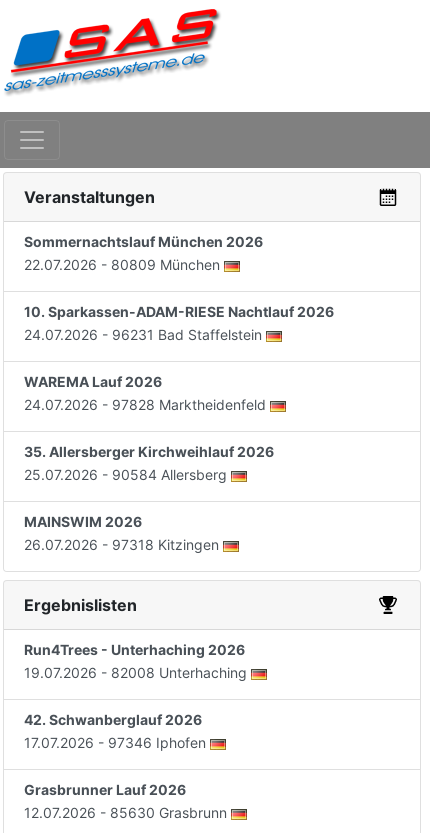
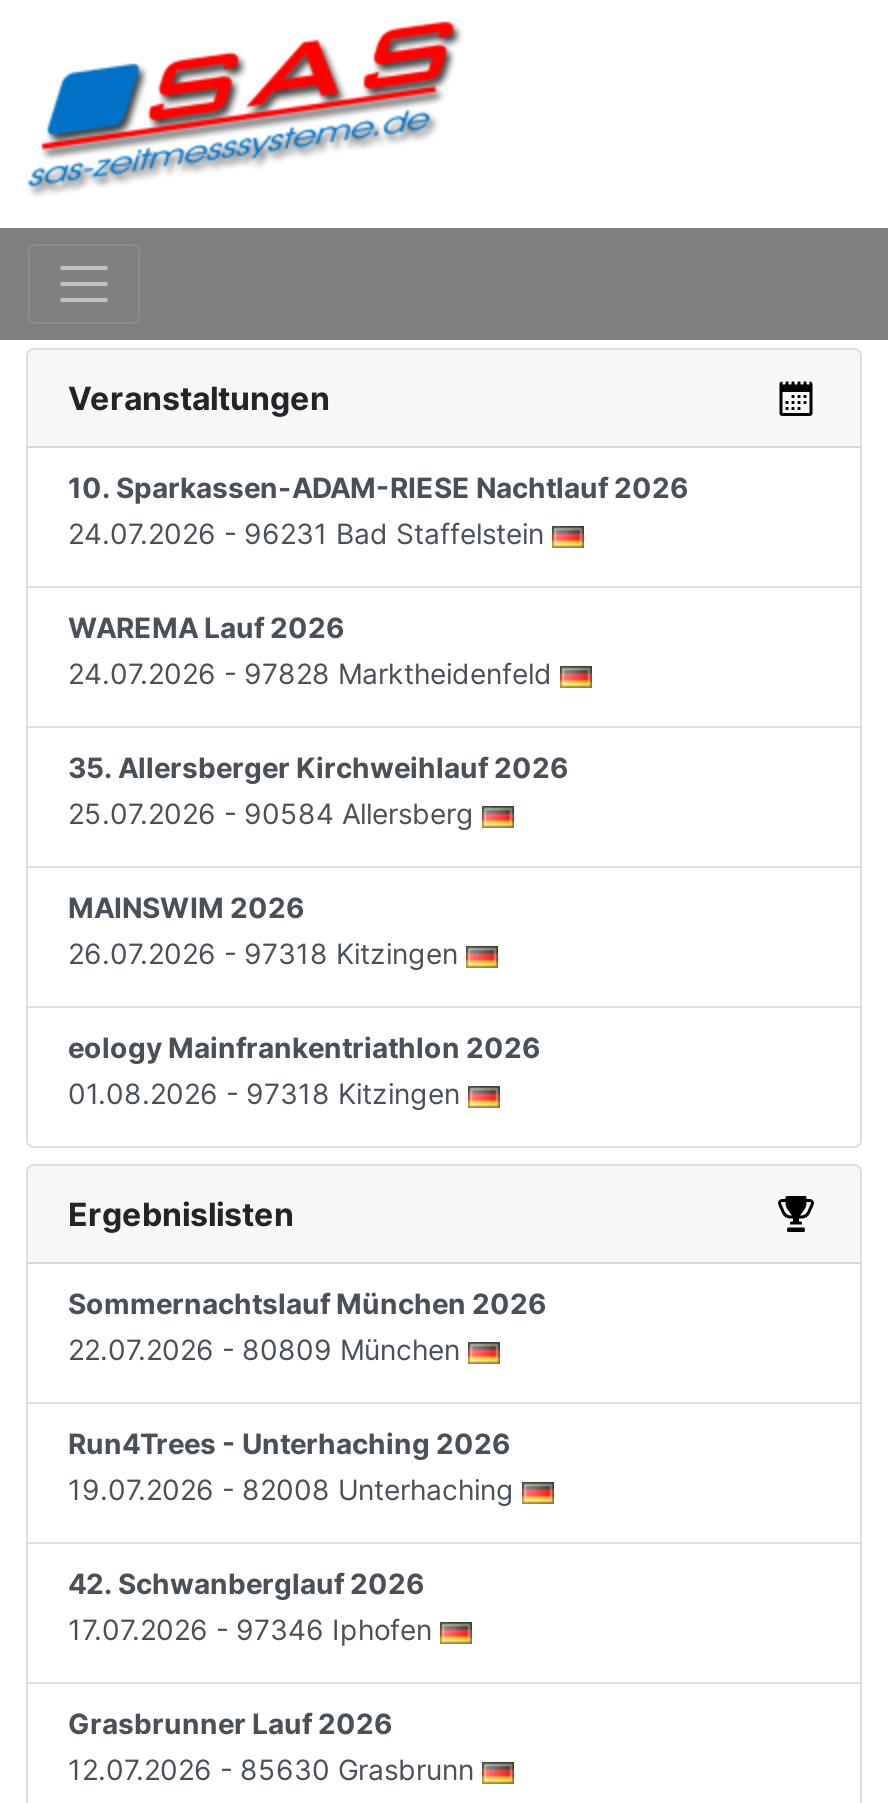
moved [24,233,263,273] -> [68,1286,546,1366]: Sommernachtslauf München 2026 | 22.07.2026 - 80809 München
moved [24,303,334,553] -> [68,470,688,970]: 10. Sparkassen-ADAM-RIESE Nachtlauf 2026 | 24.07.2026 - 96231 Bad Staffelstein | WAREMA Lauf 2026 | 24.07.2026 - 97828 Marktheidenfeld | 35. Allersberger Kirchweihlauf 2026 | 25.07.2026 - 90584 Allersberg | MAINSWIM 2026 | 26.07.2026 - 97318 Kitzingen
none -> [68,1030,540,1110] eology Mainfrankentriathlon 2026 | 01.08.2026 - 97318 Kitzingen

